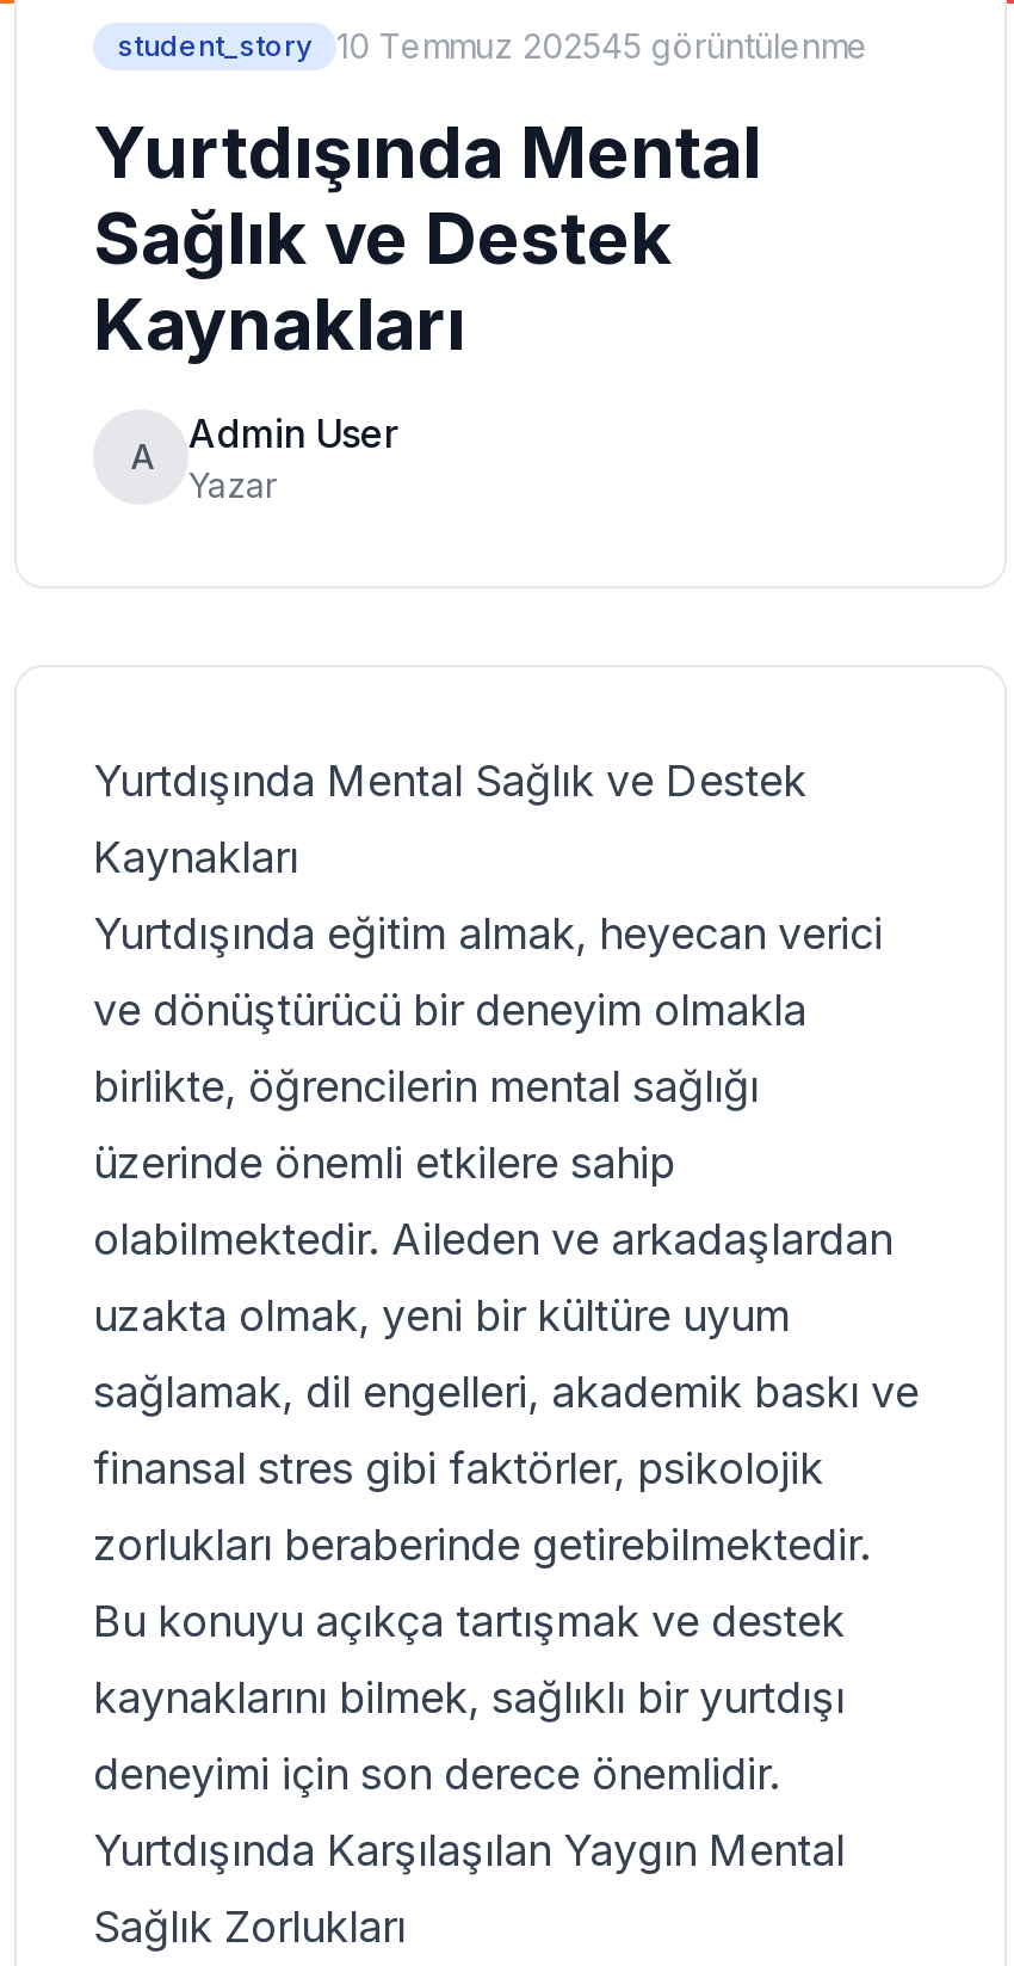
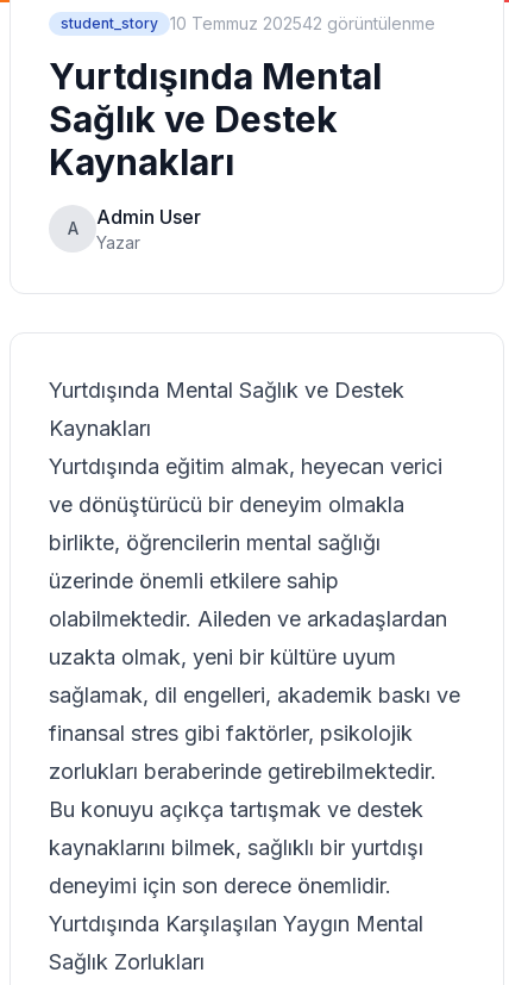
[336,25,868,66] 10 Temmuz 202545 görüntülenme -> [170,13,435,33] 10 Temmuz 202542 görüntülenme

